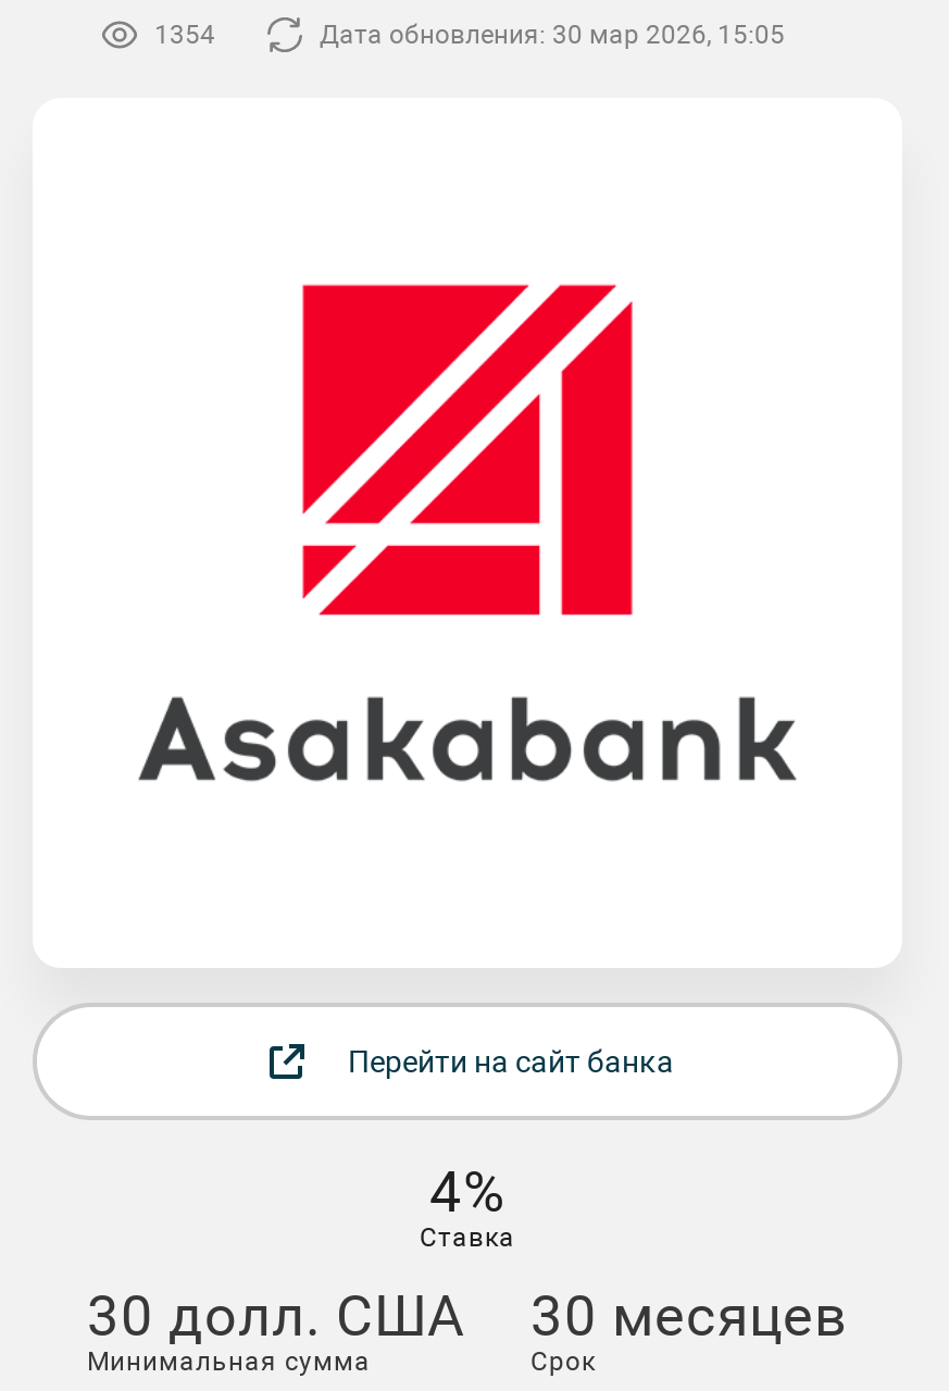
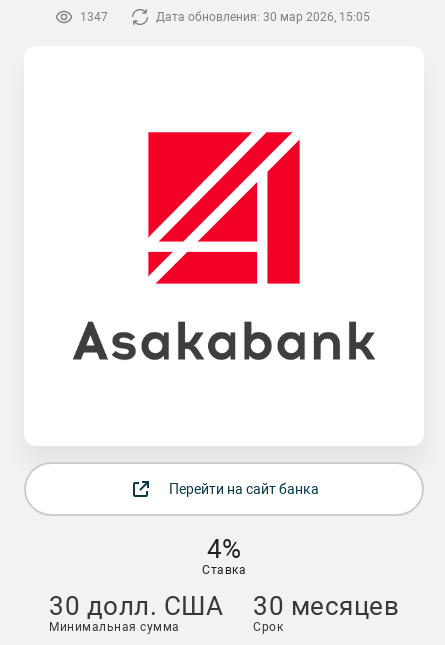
[154,20,215,50] 1354 -> [80,10,108,24] 1347

